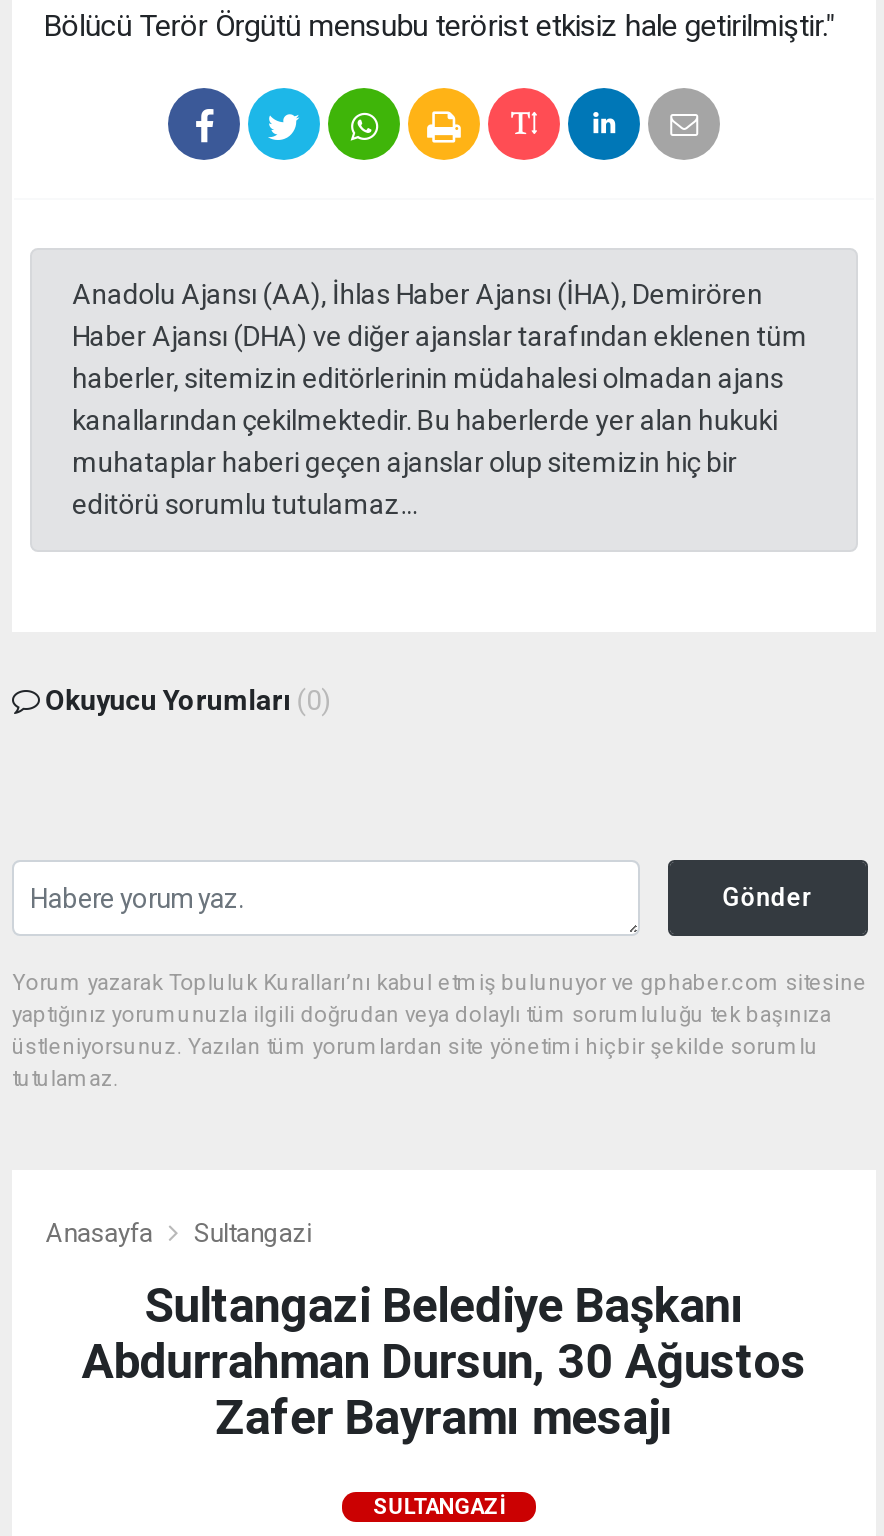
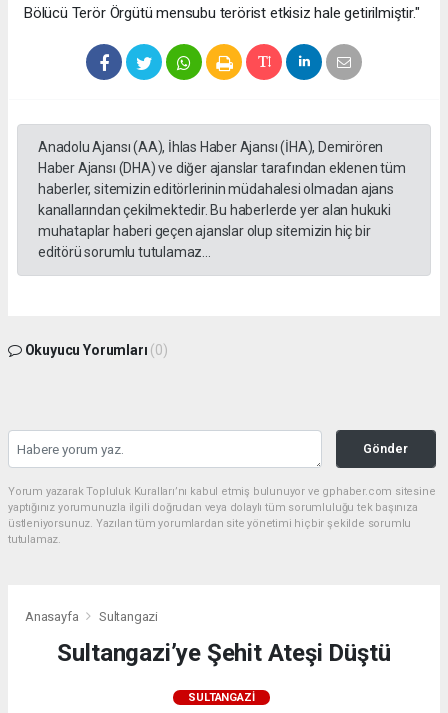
[82,1278,806,1446] Sultangazi Belediye Başkanı | Abdurrahman Dursun, 30 Ağustos | Zafer Bayramı mesajı -> [57,639,390,667] Sultangazi’ye Şehit Ateşi Düştü

